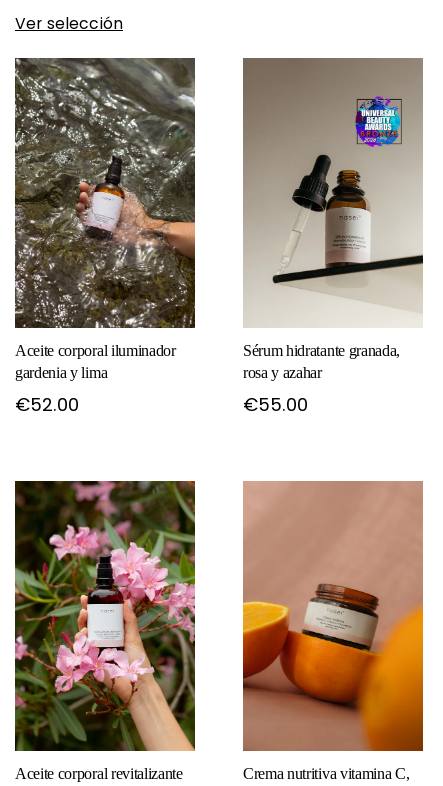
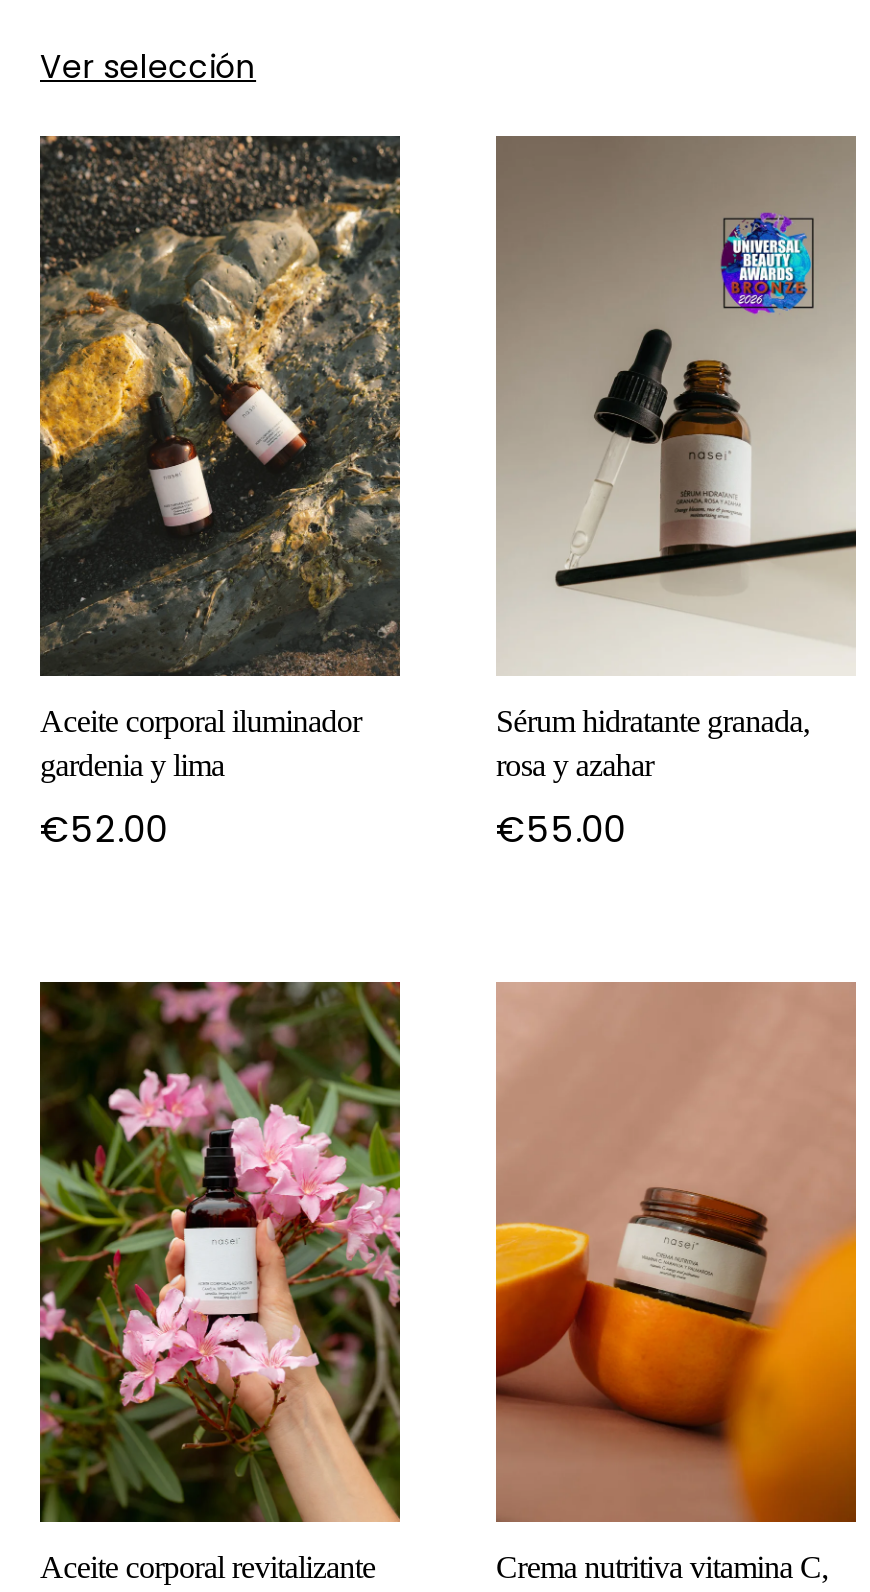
[14,57,196,328] [image] -> [38,134,402,676] [image]

